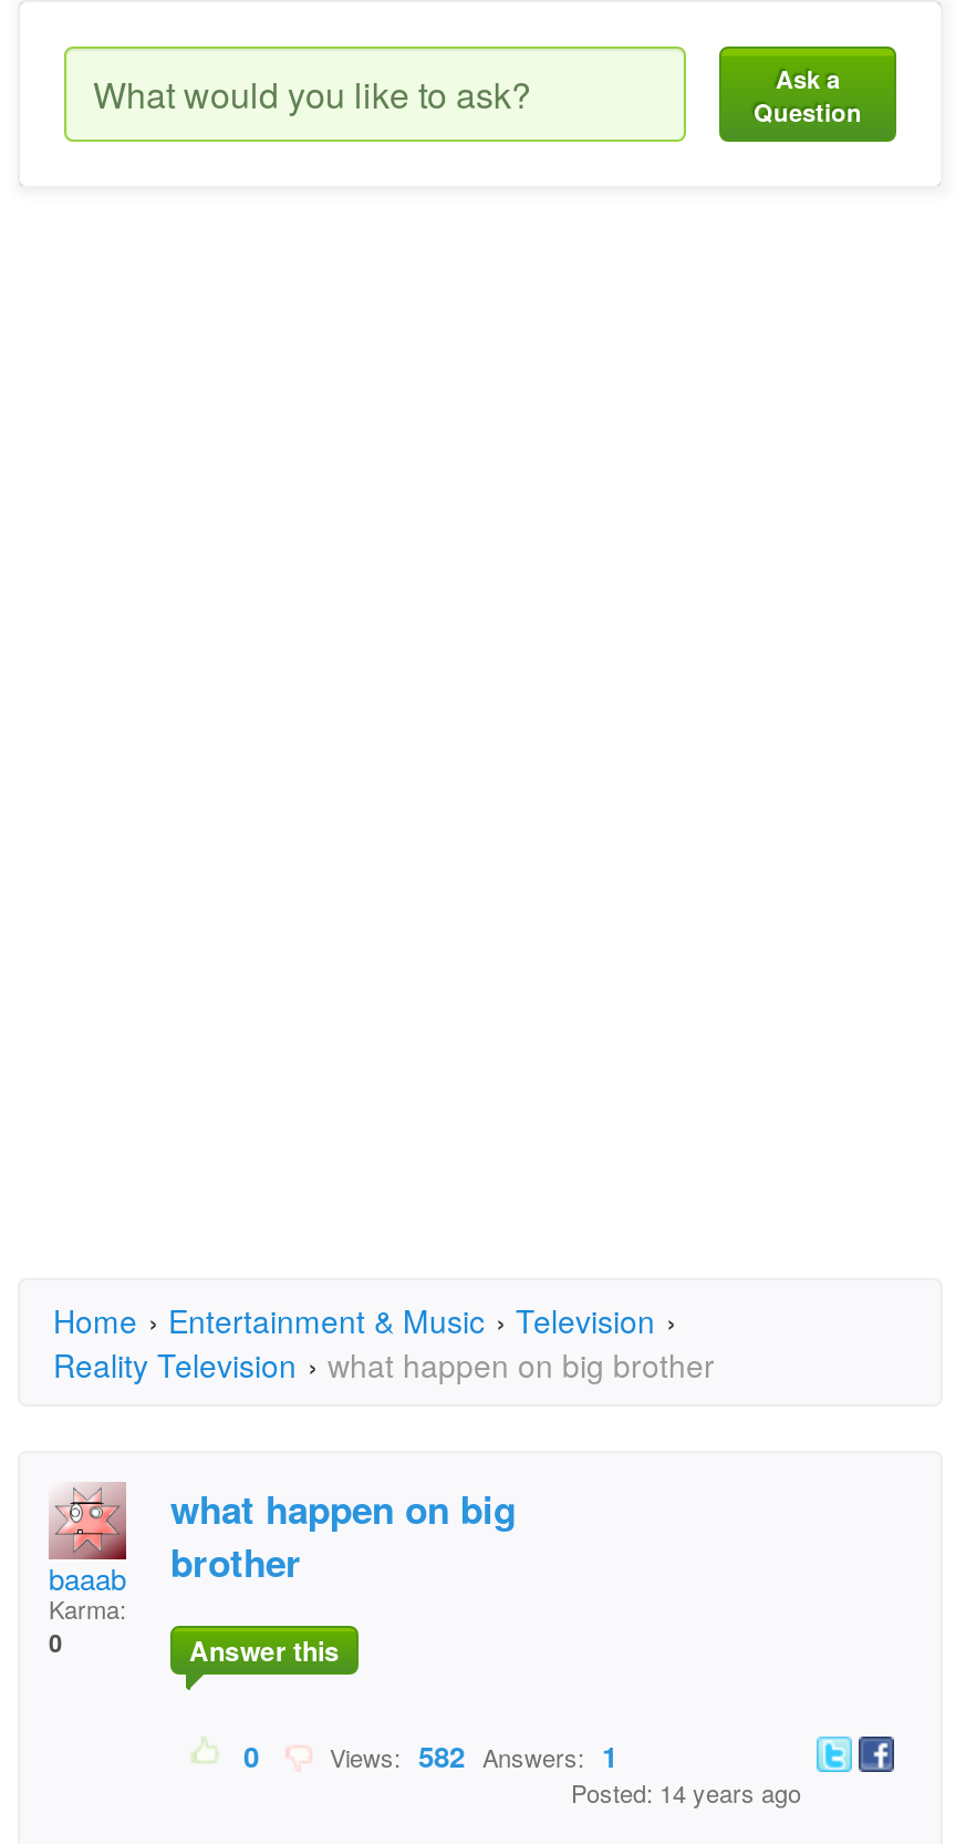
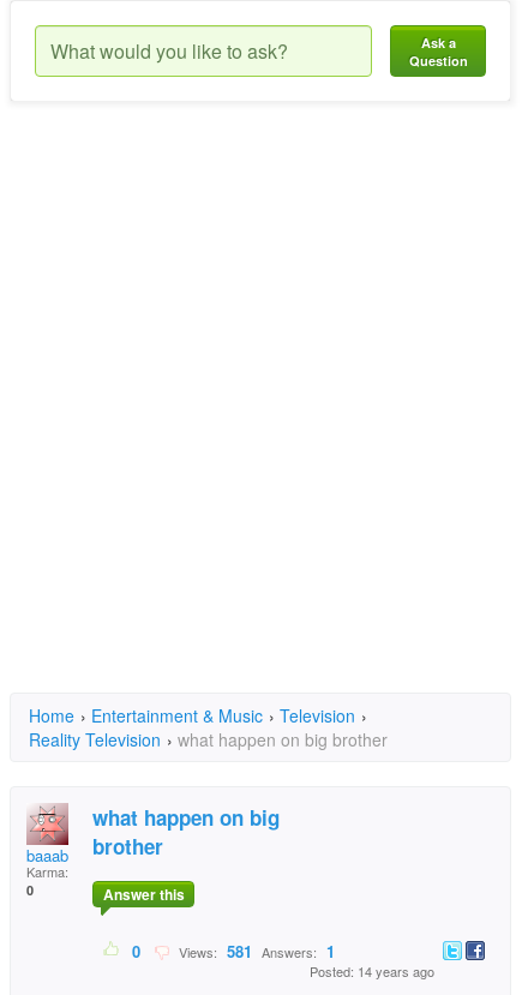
[316,1735,617,1777] Views: 582 Answers: 1 -> [172,940,335,963] Views: 581 Answers: 1

